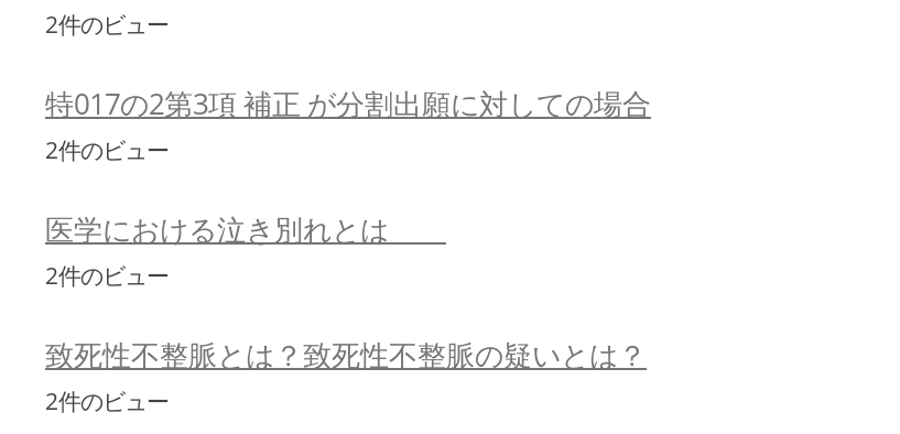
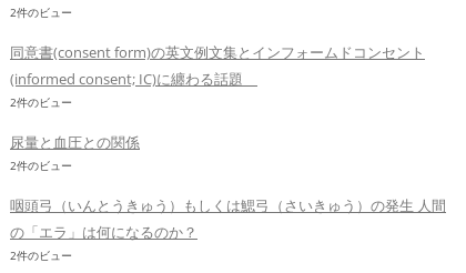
[45,84,651,123] 特017の2第3項 補正 が分割出願に対しての場合 -> [10,42,425,89] 同意書(consent form)の英文例文集とインフォームドコンセント | (informed consent; IC)に纏わる話題
[45,209,446,249] 医学における泣き別れとは -> [10,132,140,152] 尿量と血圧との関係
[45,335,647,375] 致死性不整脈とは？致死性不整脈の疑いとは？ -> [10,195,446,242] 咽頭弓（いんとうきゅう）もしくは鰓弓（さいきゅう）の発生 人間 | の「エラ」は何になるのか？

